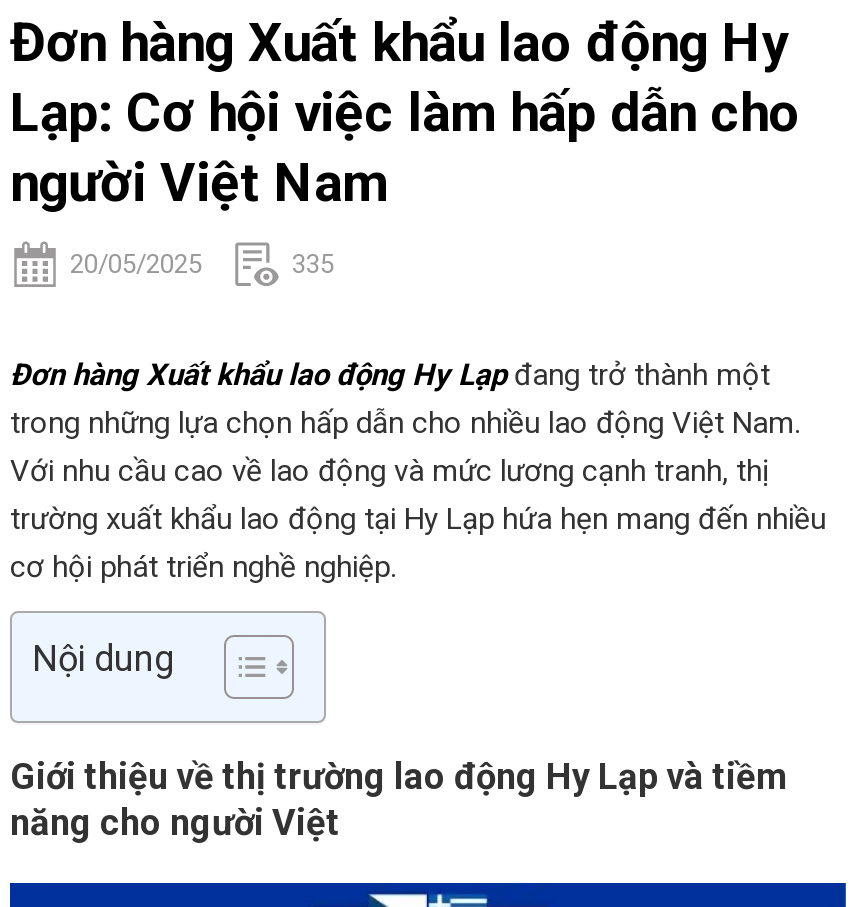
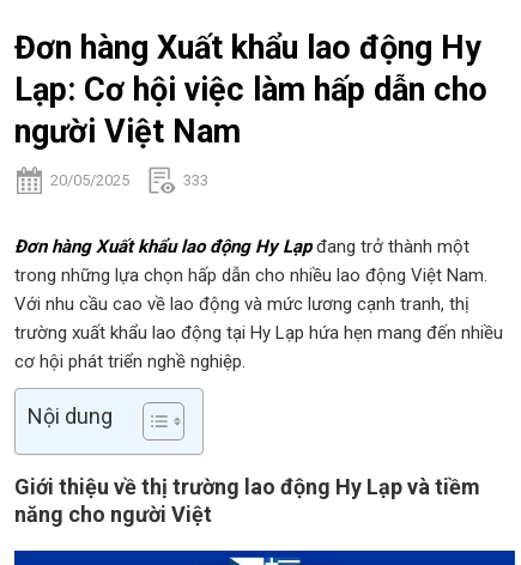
[292,249,334,279] 335 -> [183,171,208,189] 333

